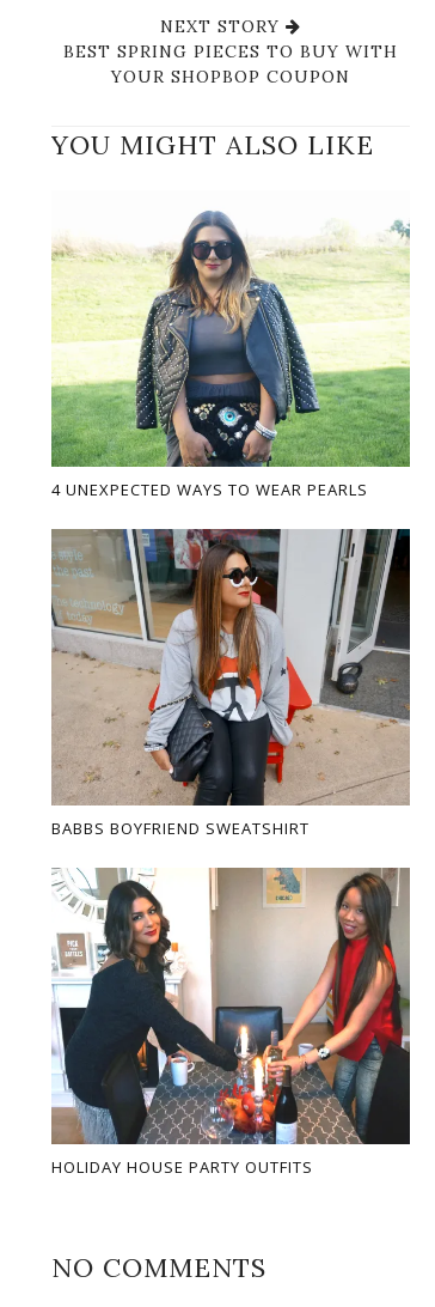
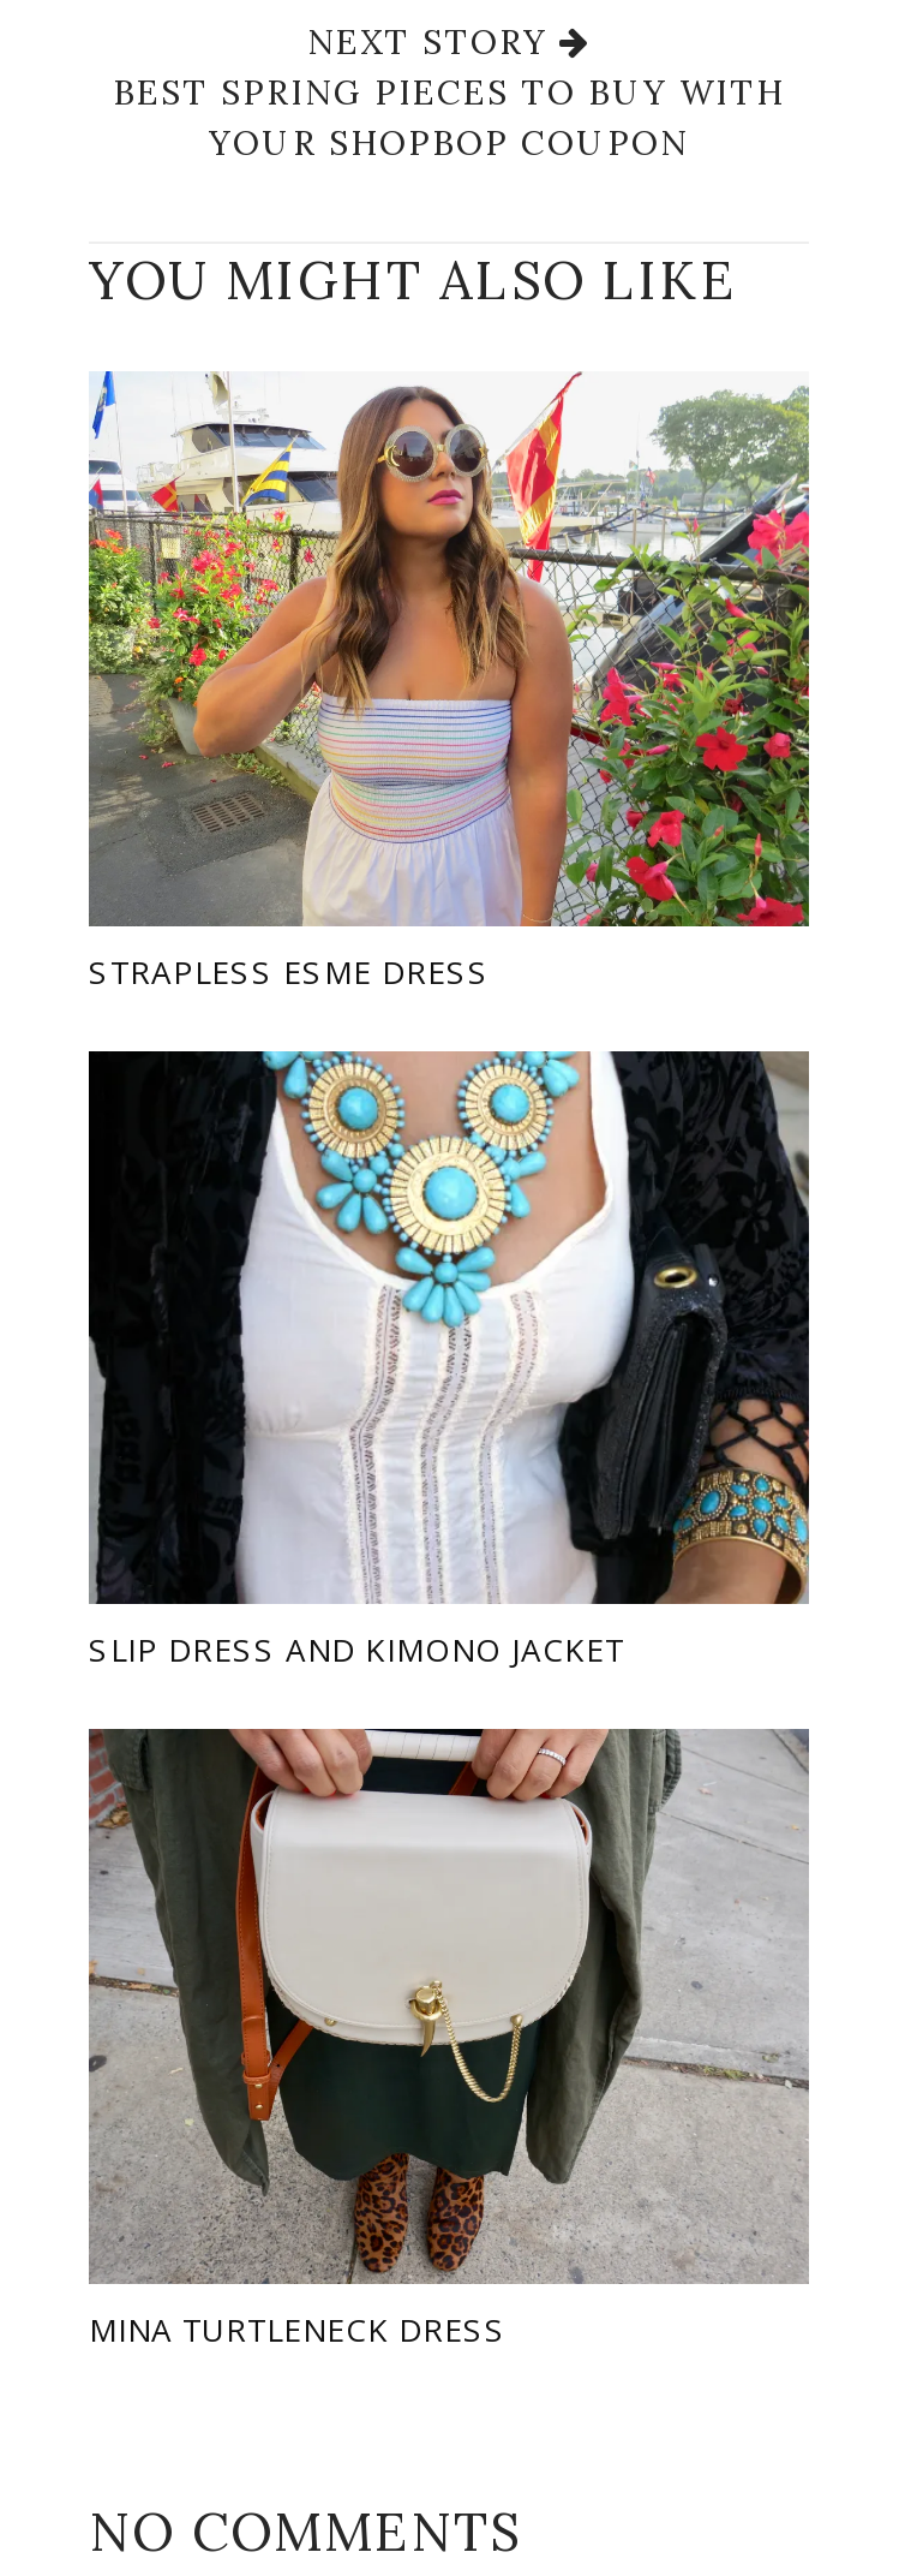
[50,192,411,500] [image] | 4 UNEXPECTED WAYS TO WEAR PEARLS -> [86,370,811,993] [image] | STRAPLESS ESME DRESS
[50,528,411,839] [image] | BABBS BOYFRIEND SWEATSHIRT -> [86,1050,811,1672] [image] | SLIP DRESS AND KIMONO JACKET
[51,867,410,1177] [image] | HOLIDAY HOUSE PARTY OUTFITS -> [86,1725,807,2352] [image] | MINA TURTLENECK DRESS

